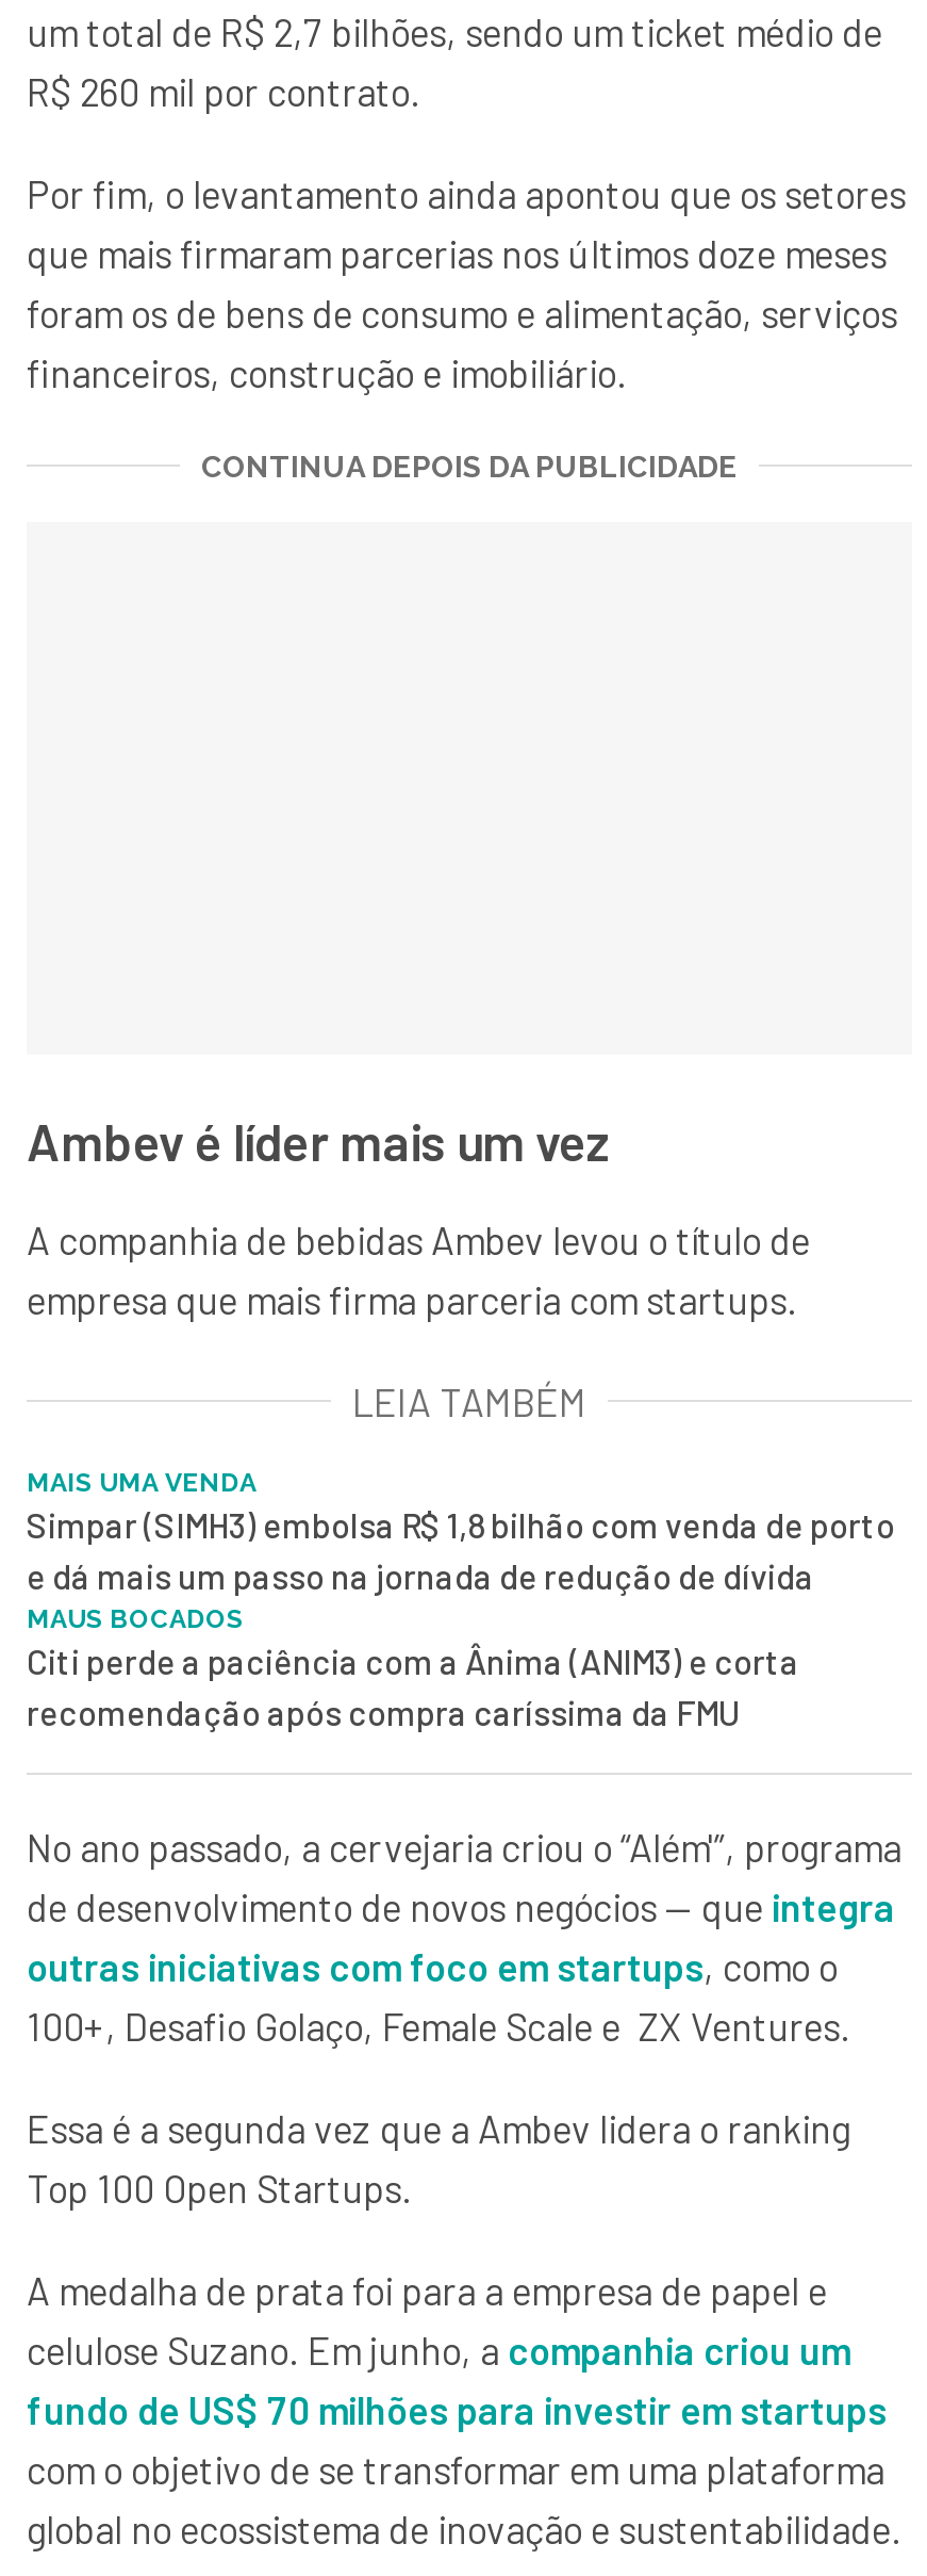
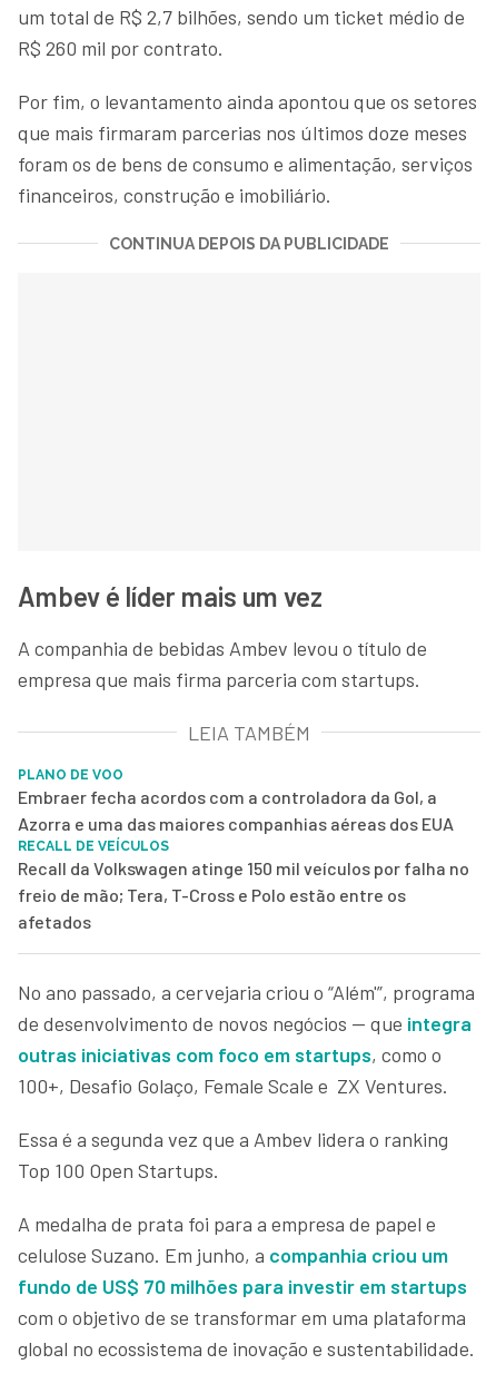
[27,1468,895,1732] MAIS UMA VENDA | Simpar (SIMH3) embolsa R$ 1,8 bilhão com venda de porto | e dá mais um passo na jornada de redução de dívida | MAUS BOCADOS | Citi perde a paciência com a Ânima (ANIM3) e corta | recomendação após compra caríssima da FMU -> [18,767,469,932] PLANO DE VOO | Embraer fecha acordos com a controladora da Gol, a | Azorra e uma das maiores companhias aéreas dos EUA | RECALL DE VEÍCULOS | Recall da Volkswagen atinge 150 mil veículos por falha no | freio de mão; Tera, T-Cross e Polo estão entre os | afetados

